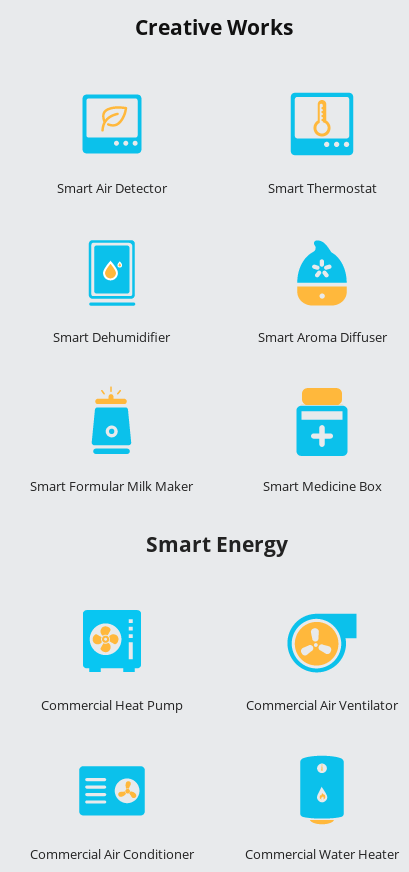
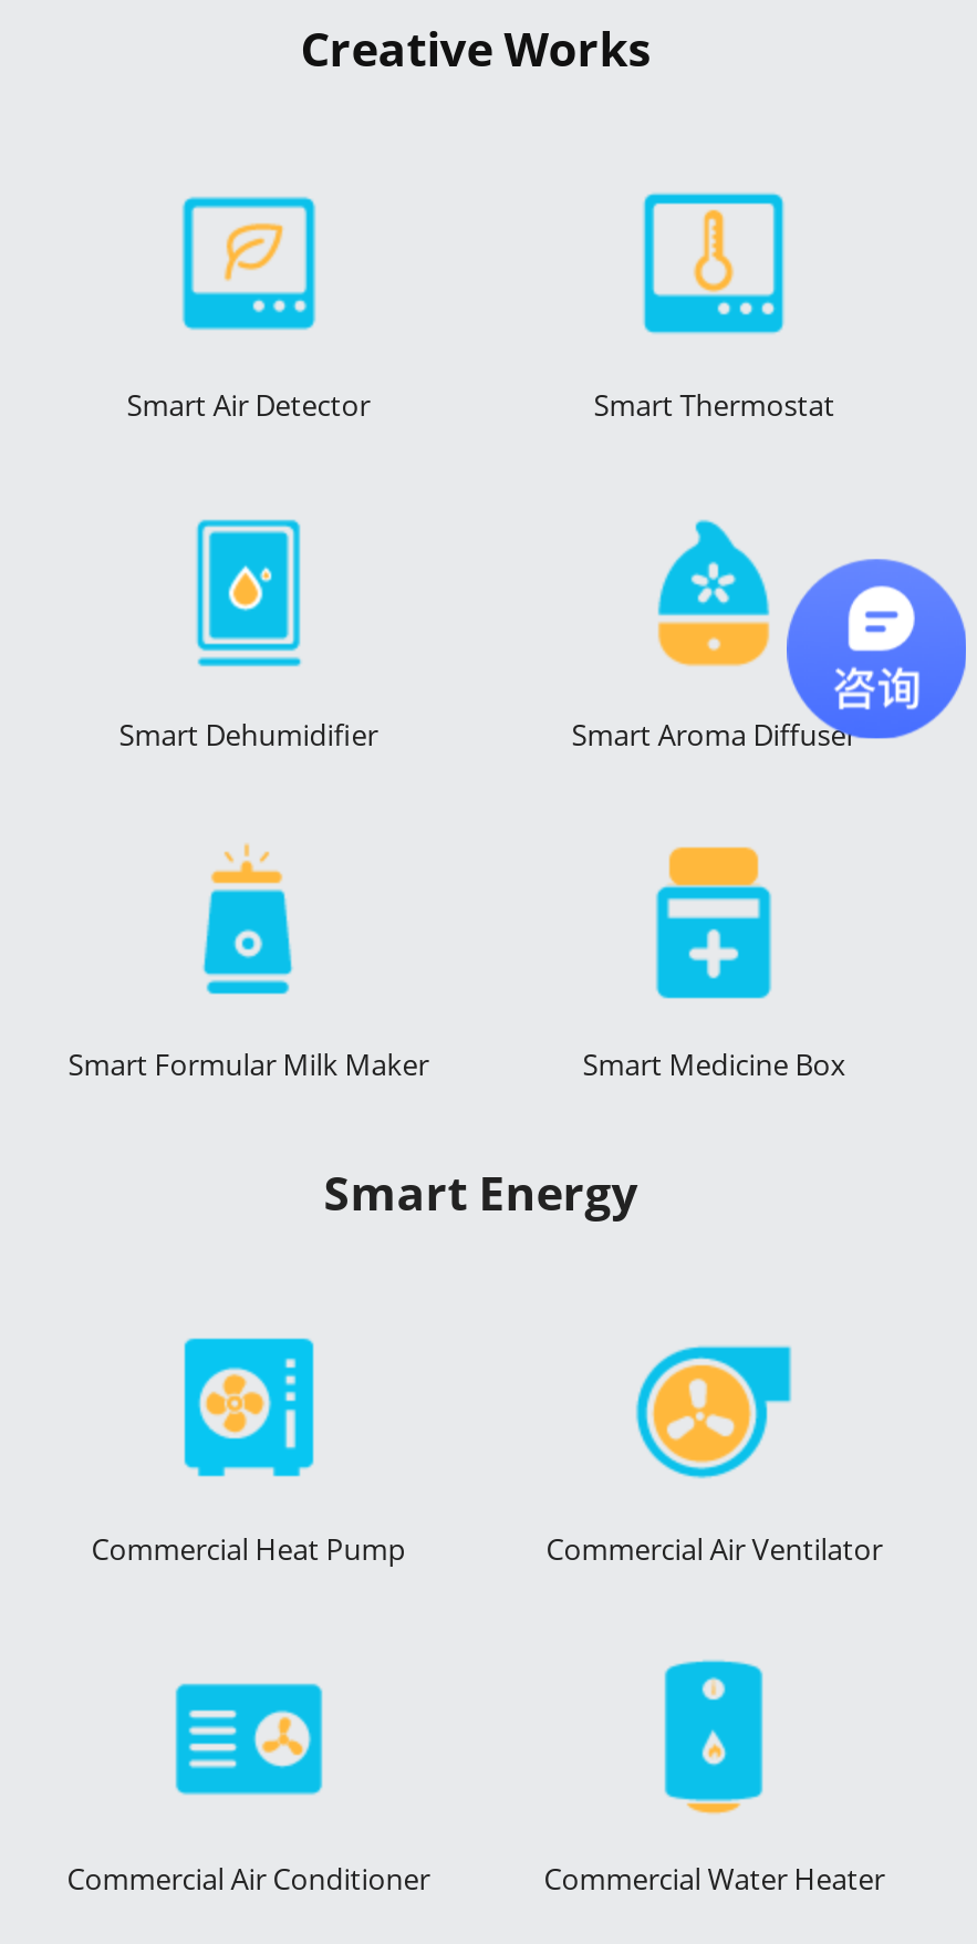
none -> [784,558,968,741] [image]

